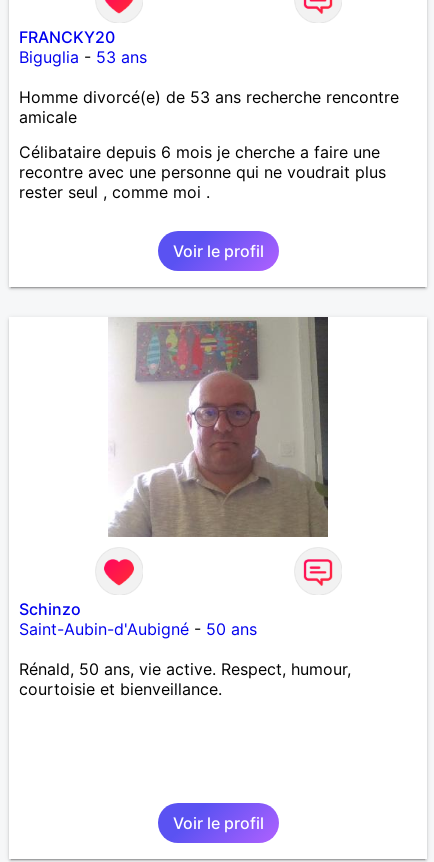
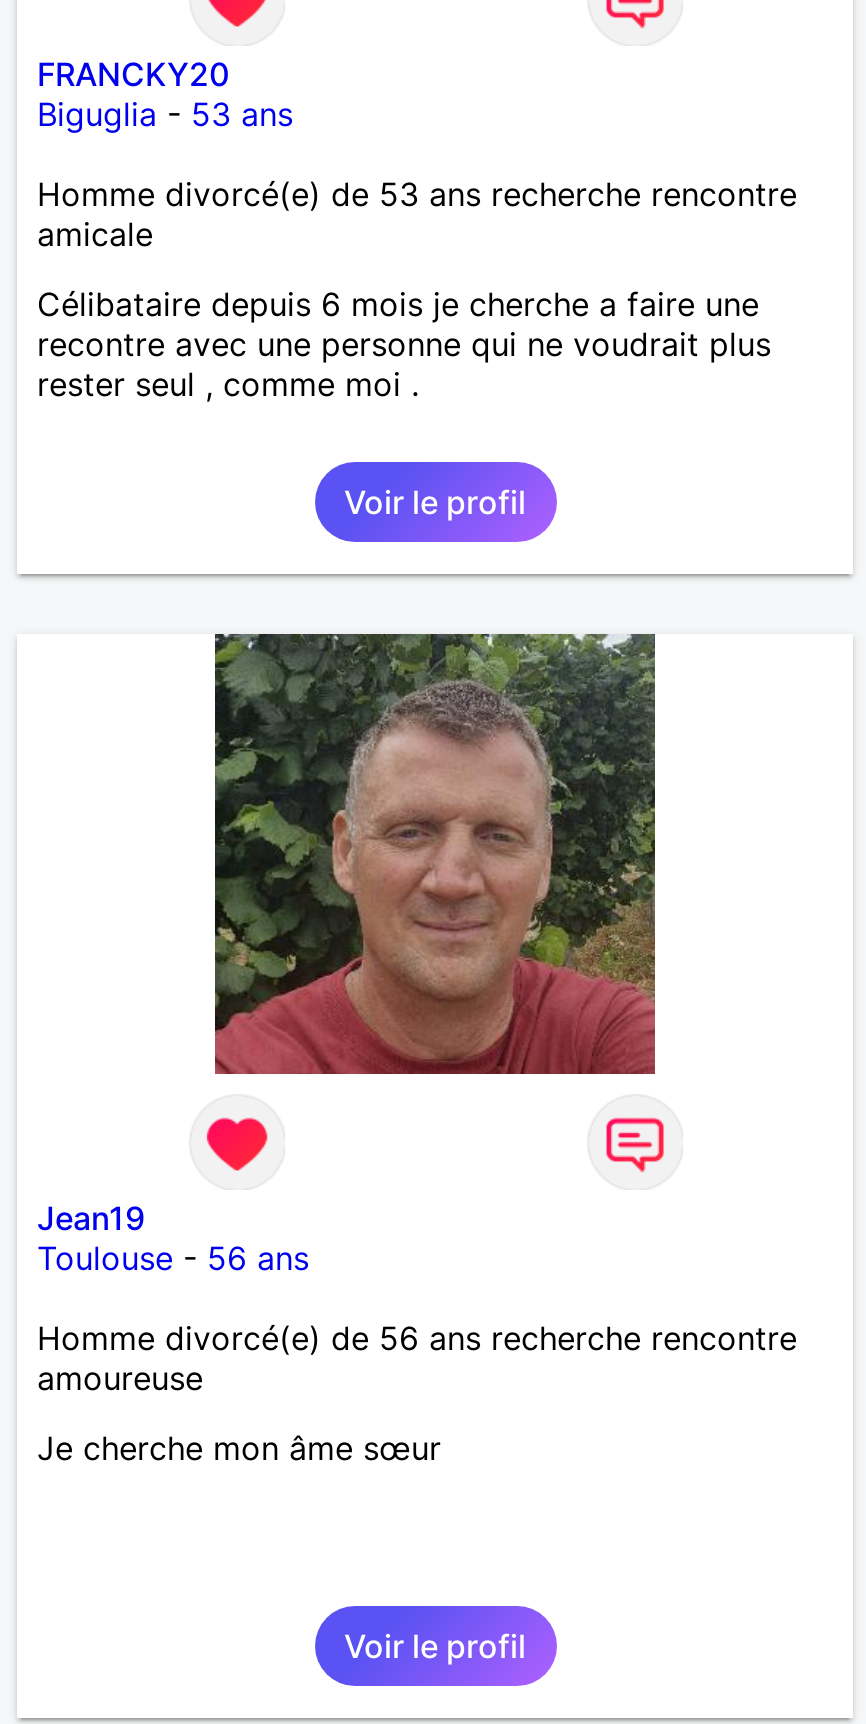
[108,316,329,538] [image] -> [213,632,657,1076] [image]
[19,599,351,699] Schinzo | Saint-Aubin-d'Aubigné - 50 ans | Rénald, 50 ans, vie active. Respect, humour, | courtoisie et bienveillance. -> [37,1198,797,1468] Jean19 | Toulouse - 56 ans | Homme divorcé(e) de 56 ans recherche rencontre | amoureuse | Je cherche mon âme sœur

